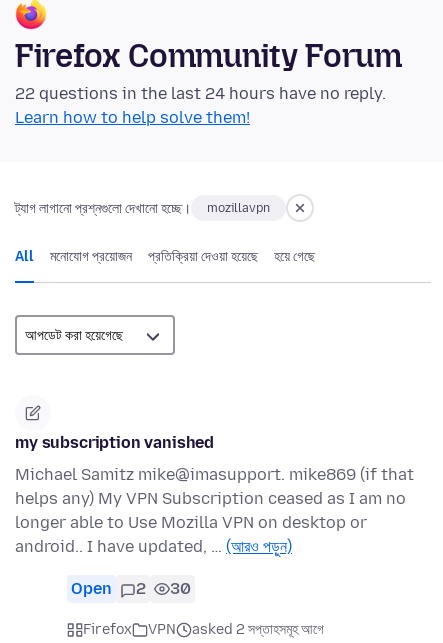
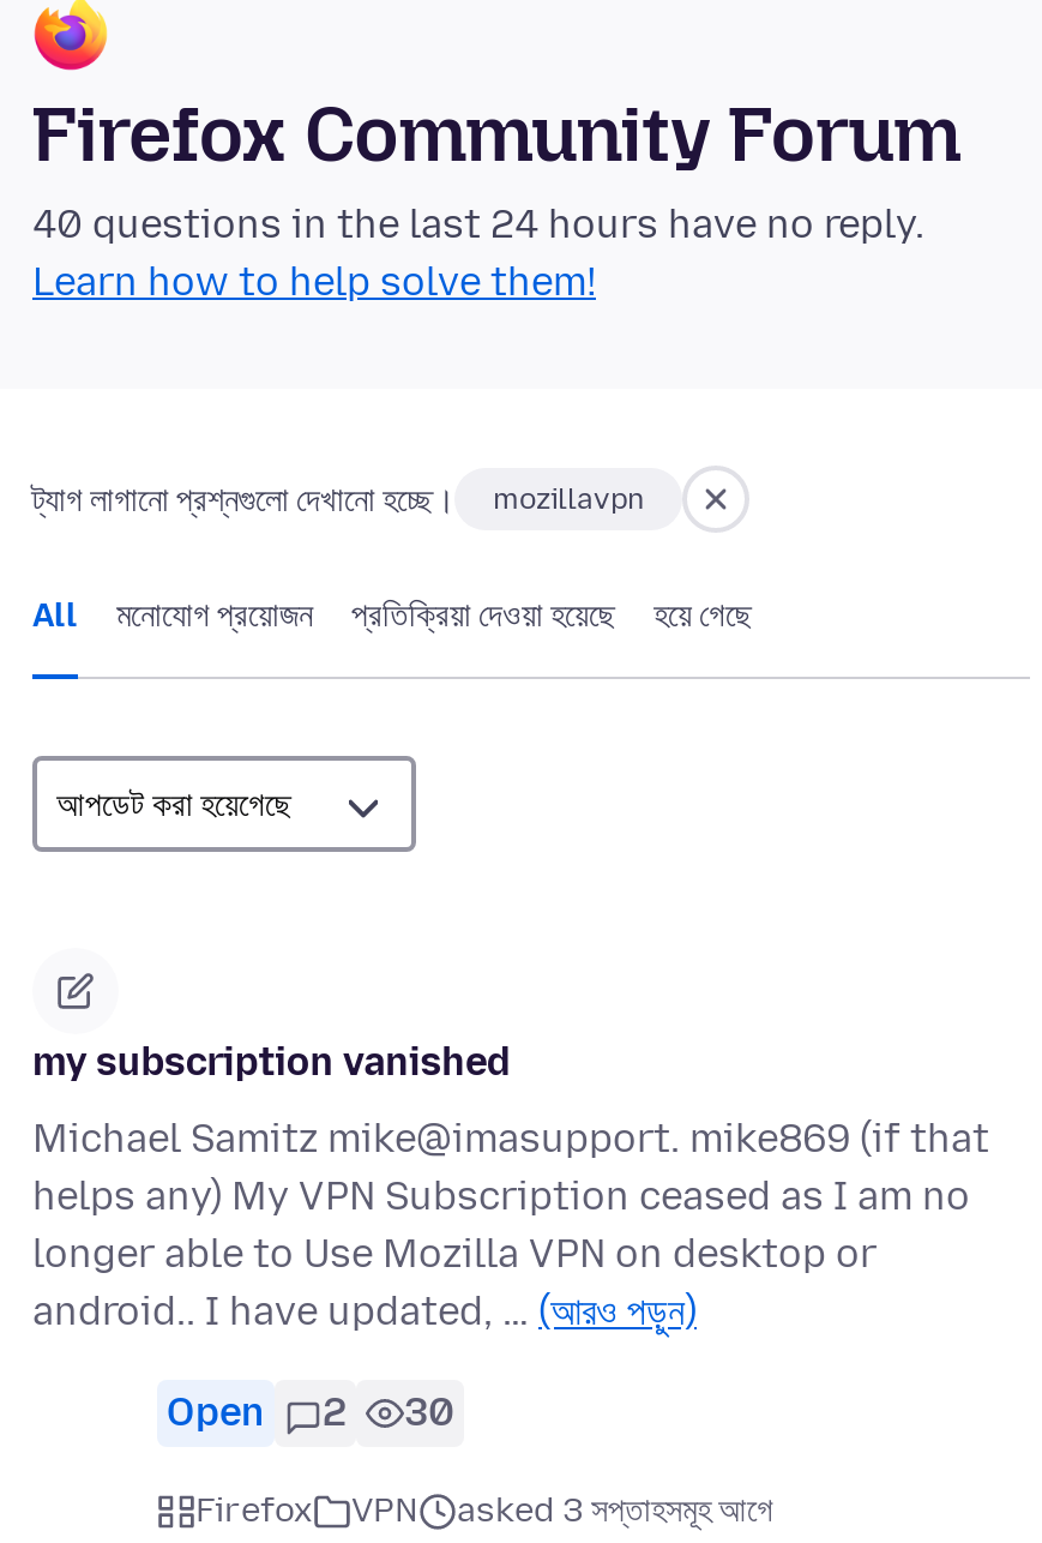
[15,84,386,103] 22 questions in the last 24 hours have no reply. -> [32,203,924,248] 40 questions in the last 24 hours have no reply.
[192,621,324,638] asked 2 সপ্তাহসমূহ আগে -> [457,1491,773,1532] asked 3 সপ্তাহসমূহ আগে

